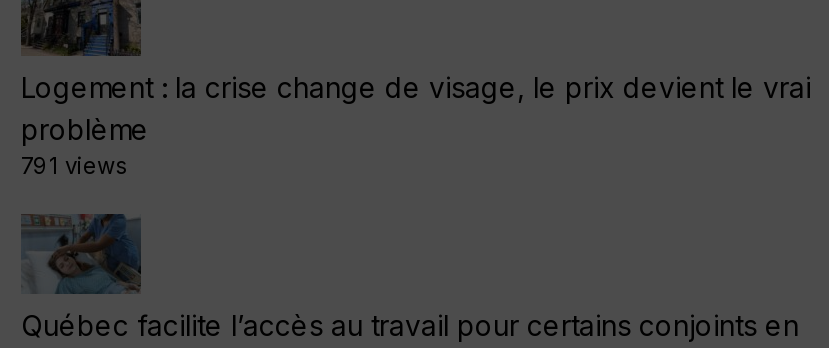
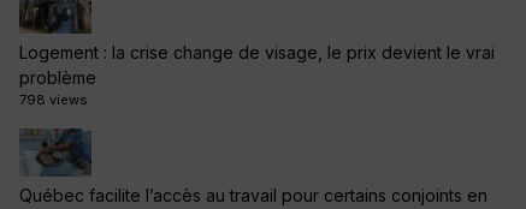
[21,152,129,180] 791 views -> [19,92,88,108] 798 views

